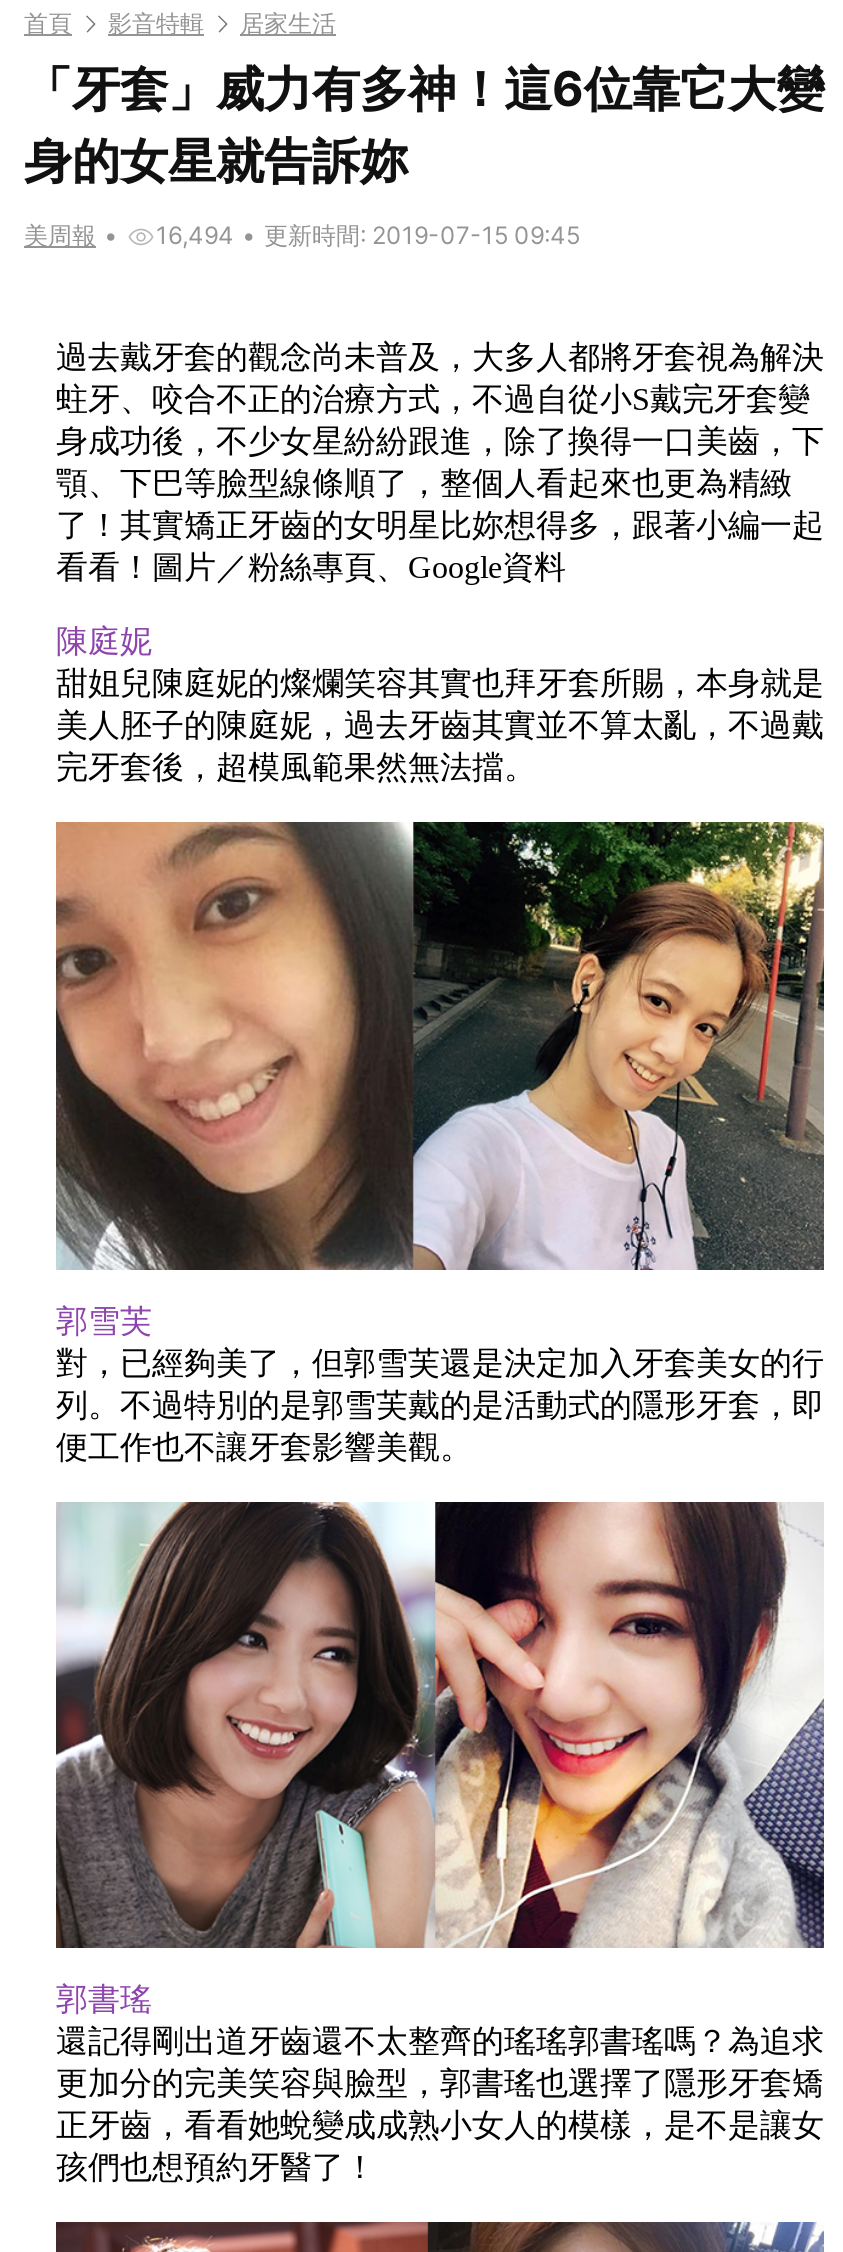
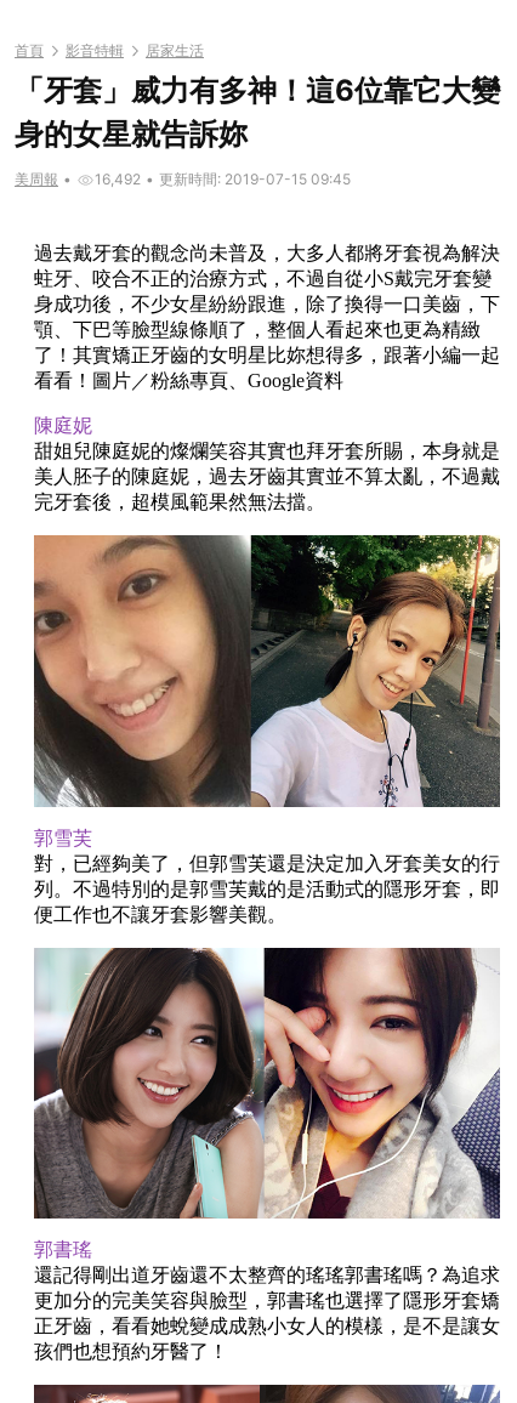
[24,220,580,250] 美周報 • 16,494 • 更新時間: 2019-07-15 09:45 -> [15,170,351,188] 美周報 • 16,492 • 更新時間: 2019-07-15 09:45

